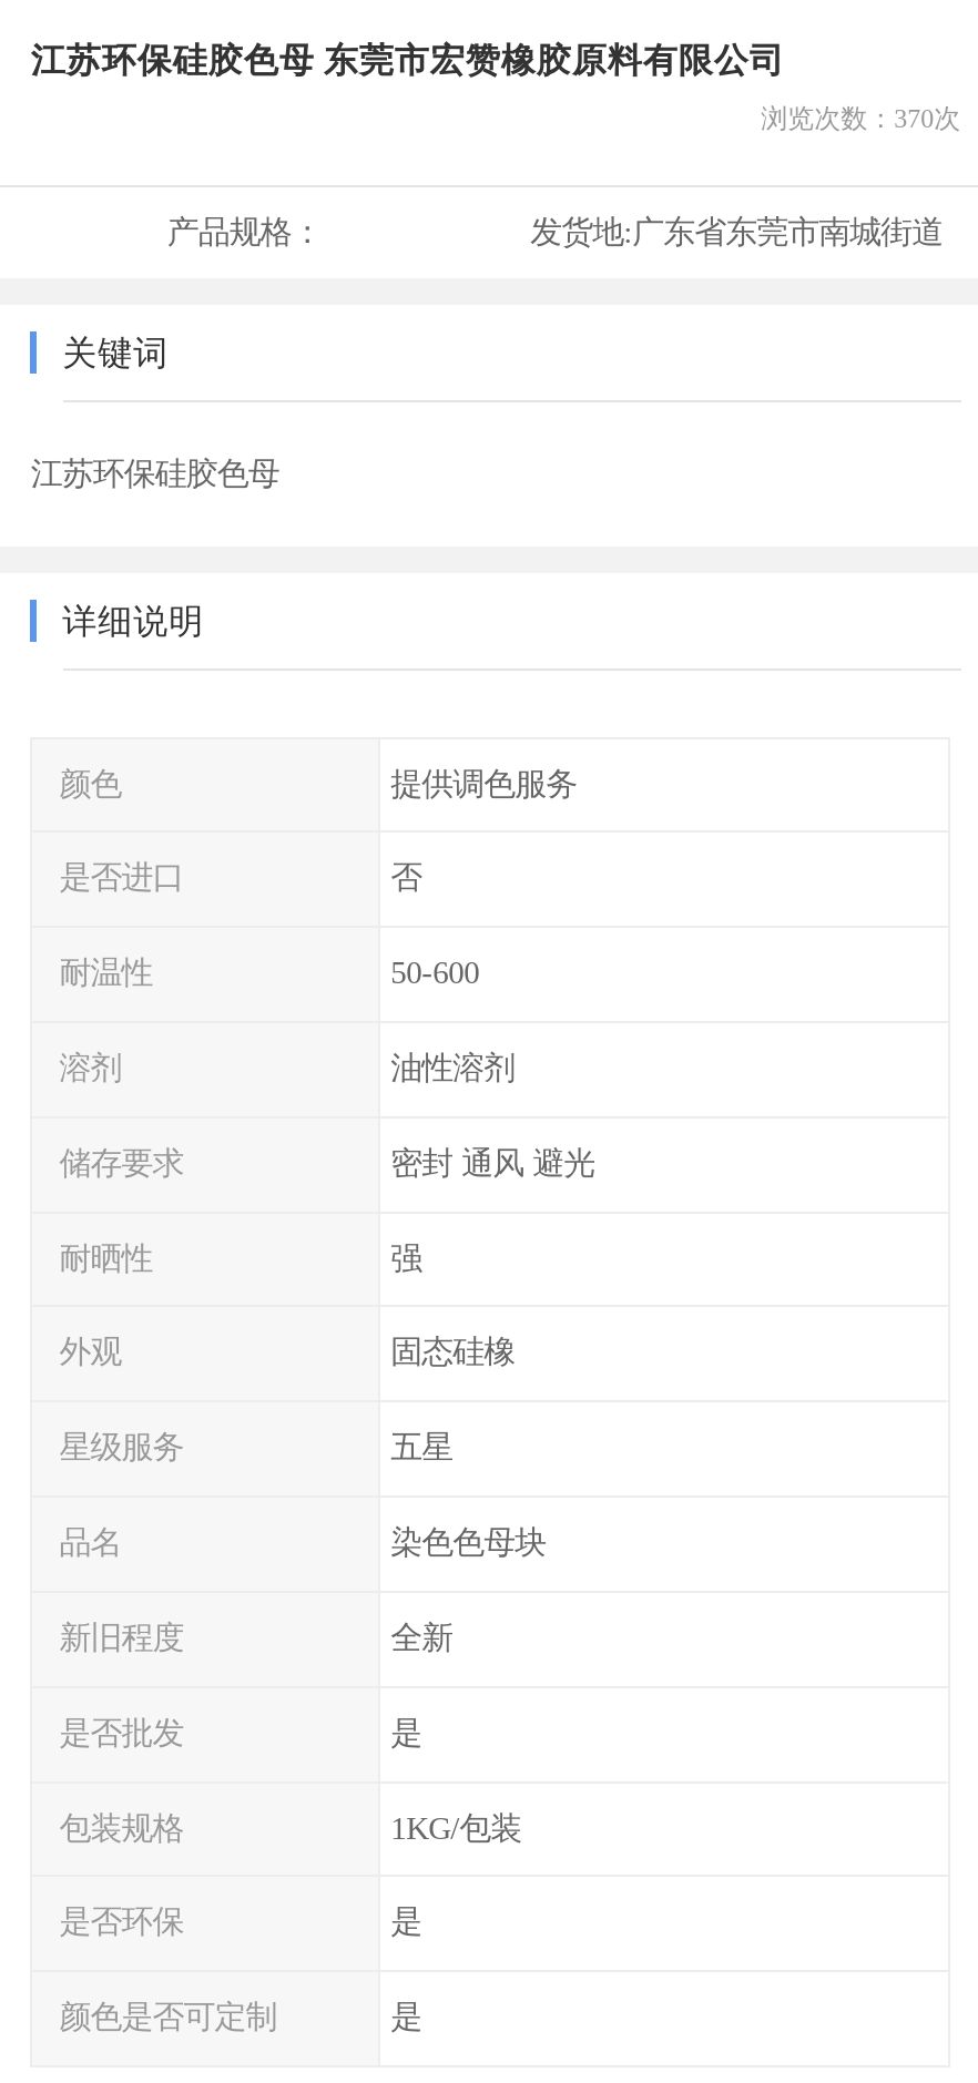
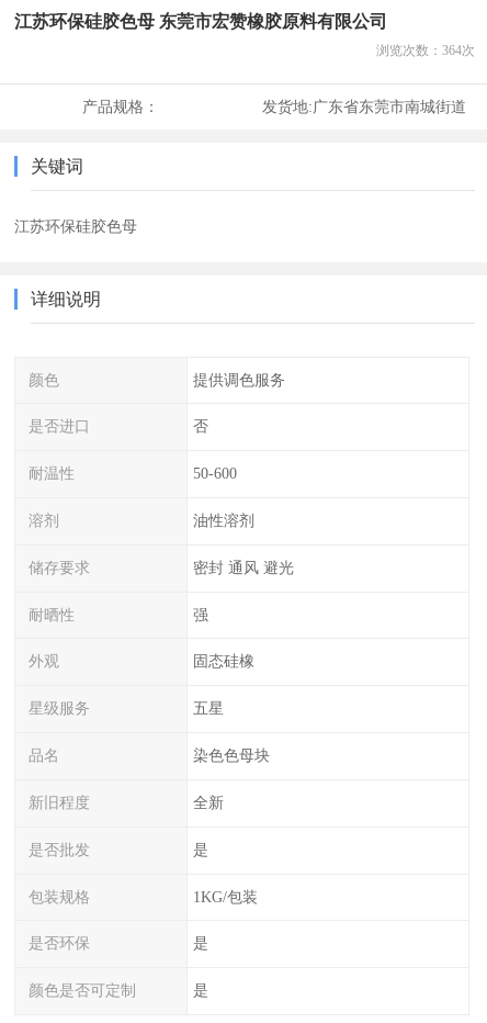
[761,102,961,133] 浏览次数：370次 -> [376,42,475,58] 浏览次数：364次

